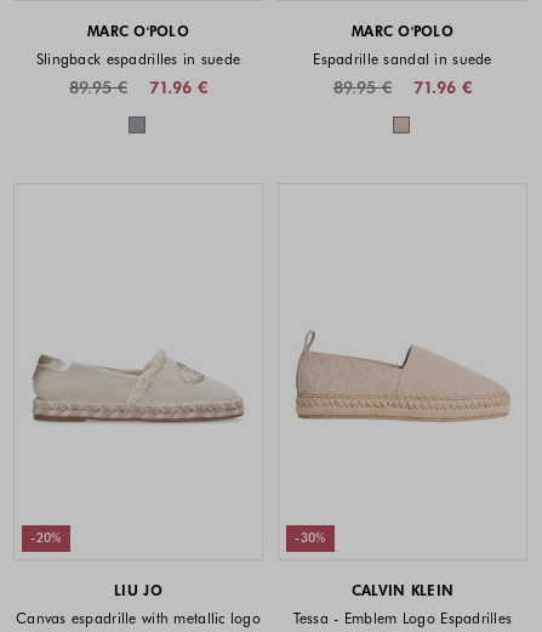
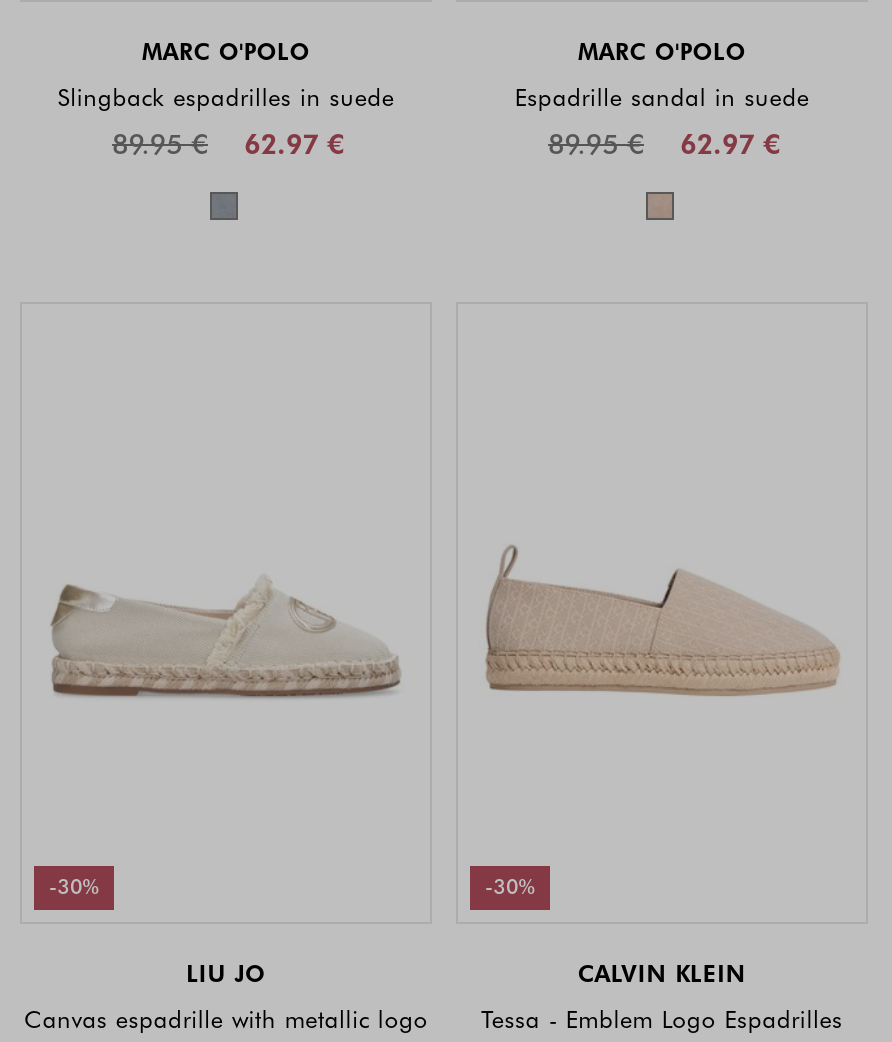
[69,75,207,98] 89.95 € 71.96 € -> [112,124,344,162] 89.95 € 62.97 €
[333,75,472,98] 89.95 € 71.96 € -> [548,124,780,162] 89.95 € 62.97 €
[31,529,61,546] -20% -> [49,873,99,901] -30%

